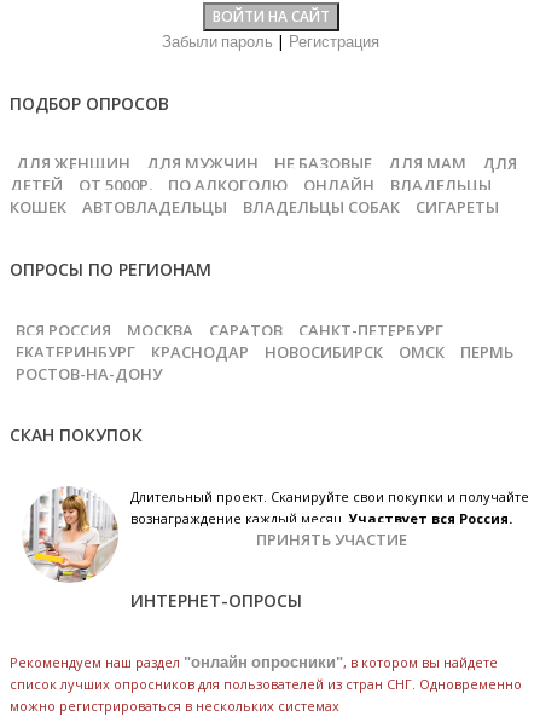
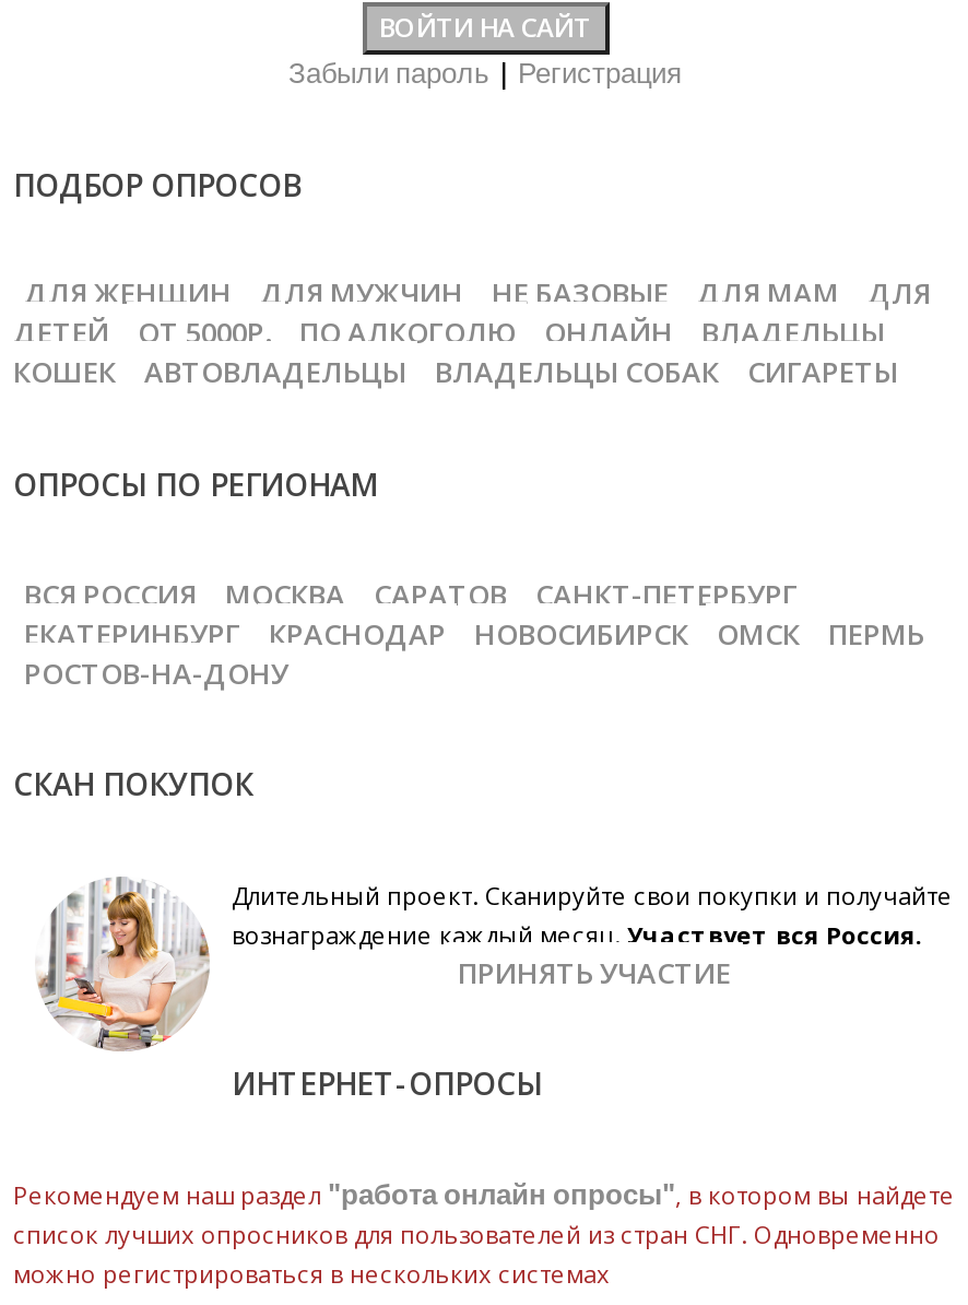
[10,653,498,671] Рекомендуем наш раздел "онлайн опросники", в котором вы найдете -> [13,1178,955,1211] Рекомендуем наш раздел "работа онлайн опросы", в котором вы найдете

